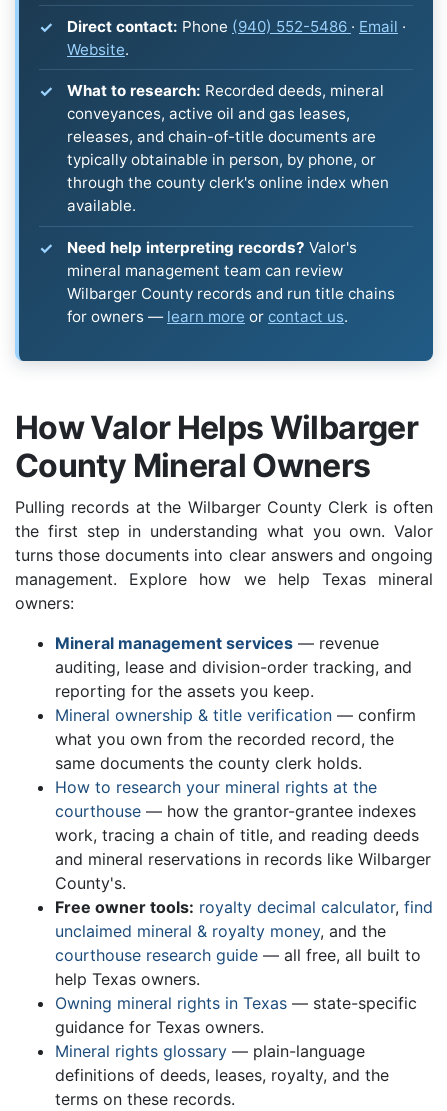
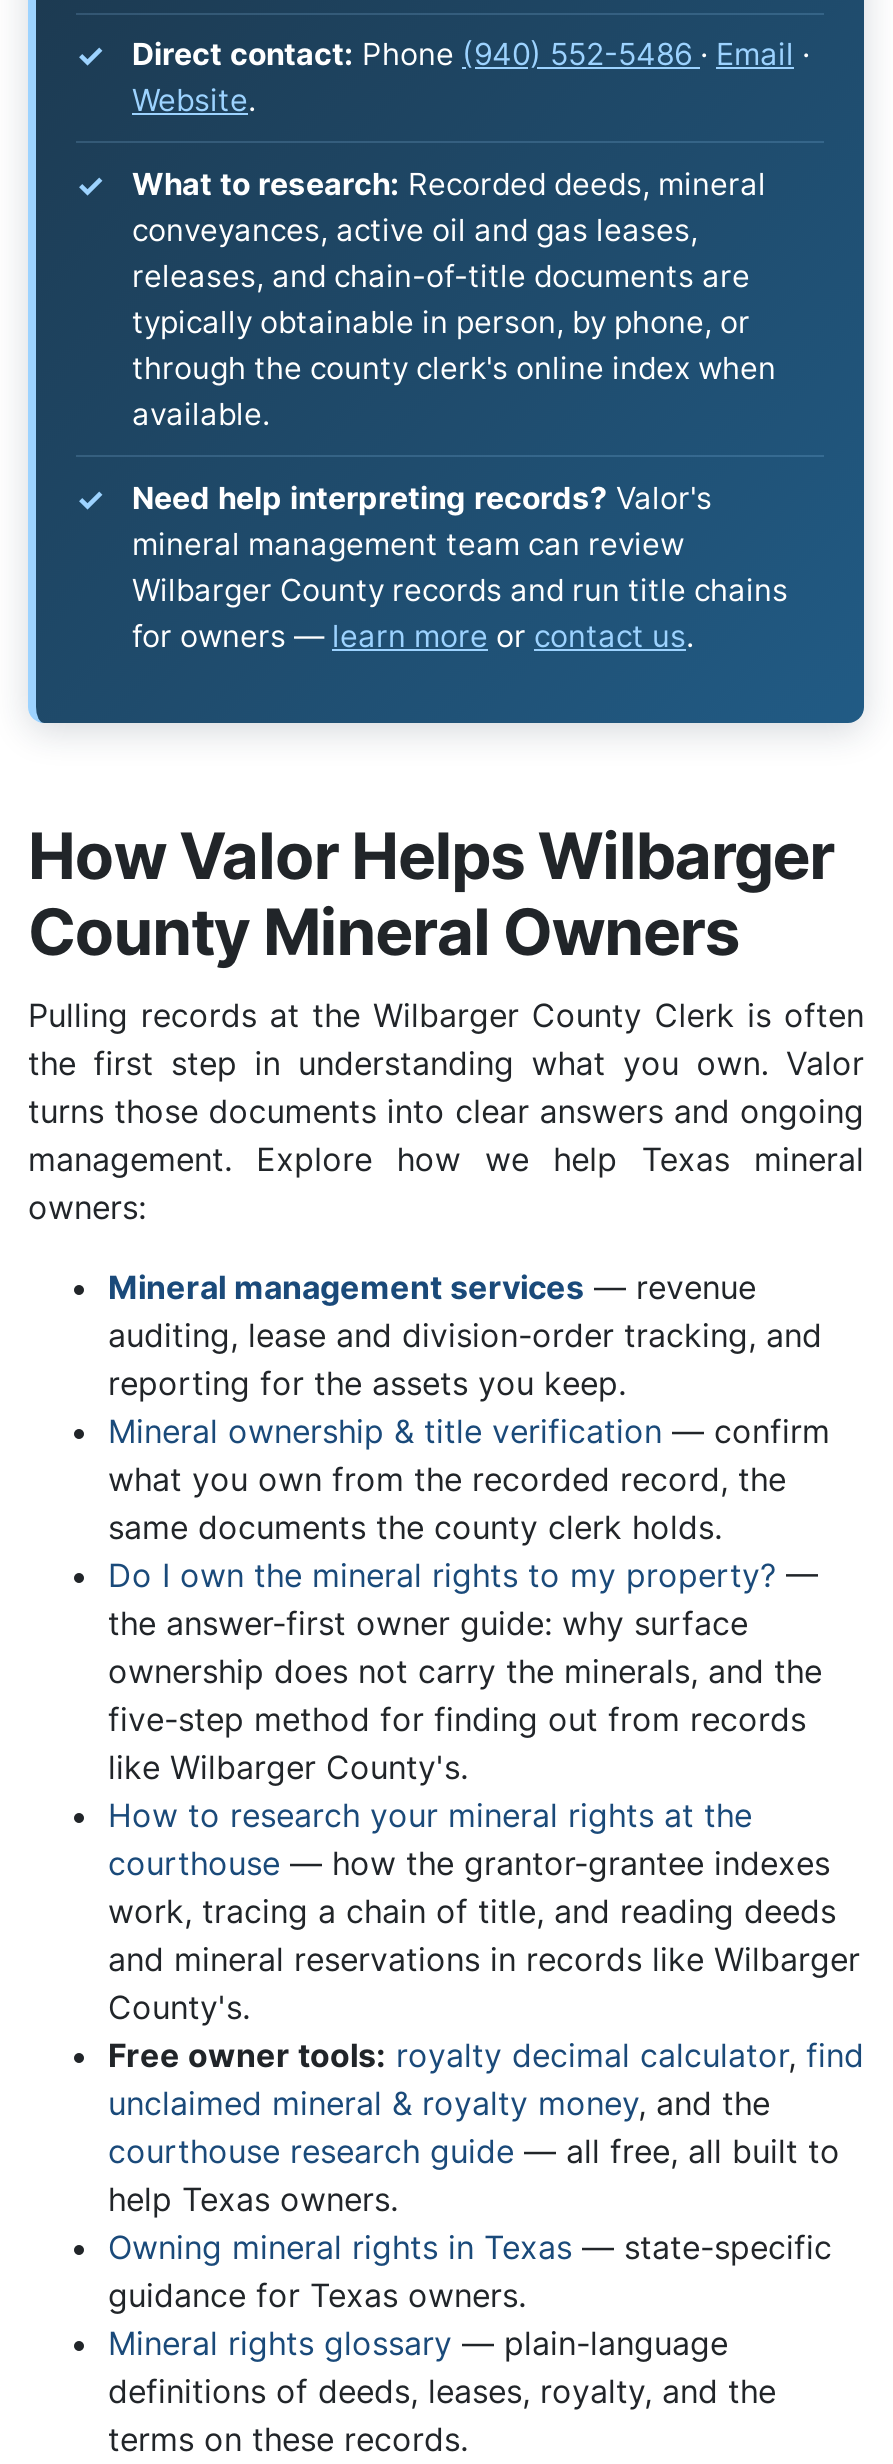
none -> [108,1555,822,1787] Do I own the mineral rights to my property? — | the answer-first owner guide: why surface | ownership does not carry the minerals, and the | five-step method for finding out from records | like Wilbarger County's.

